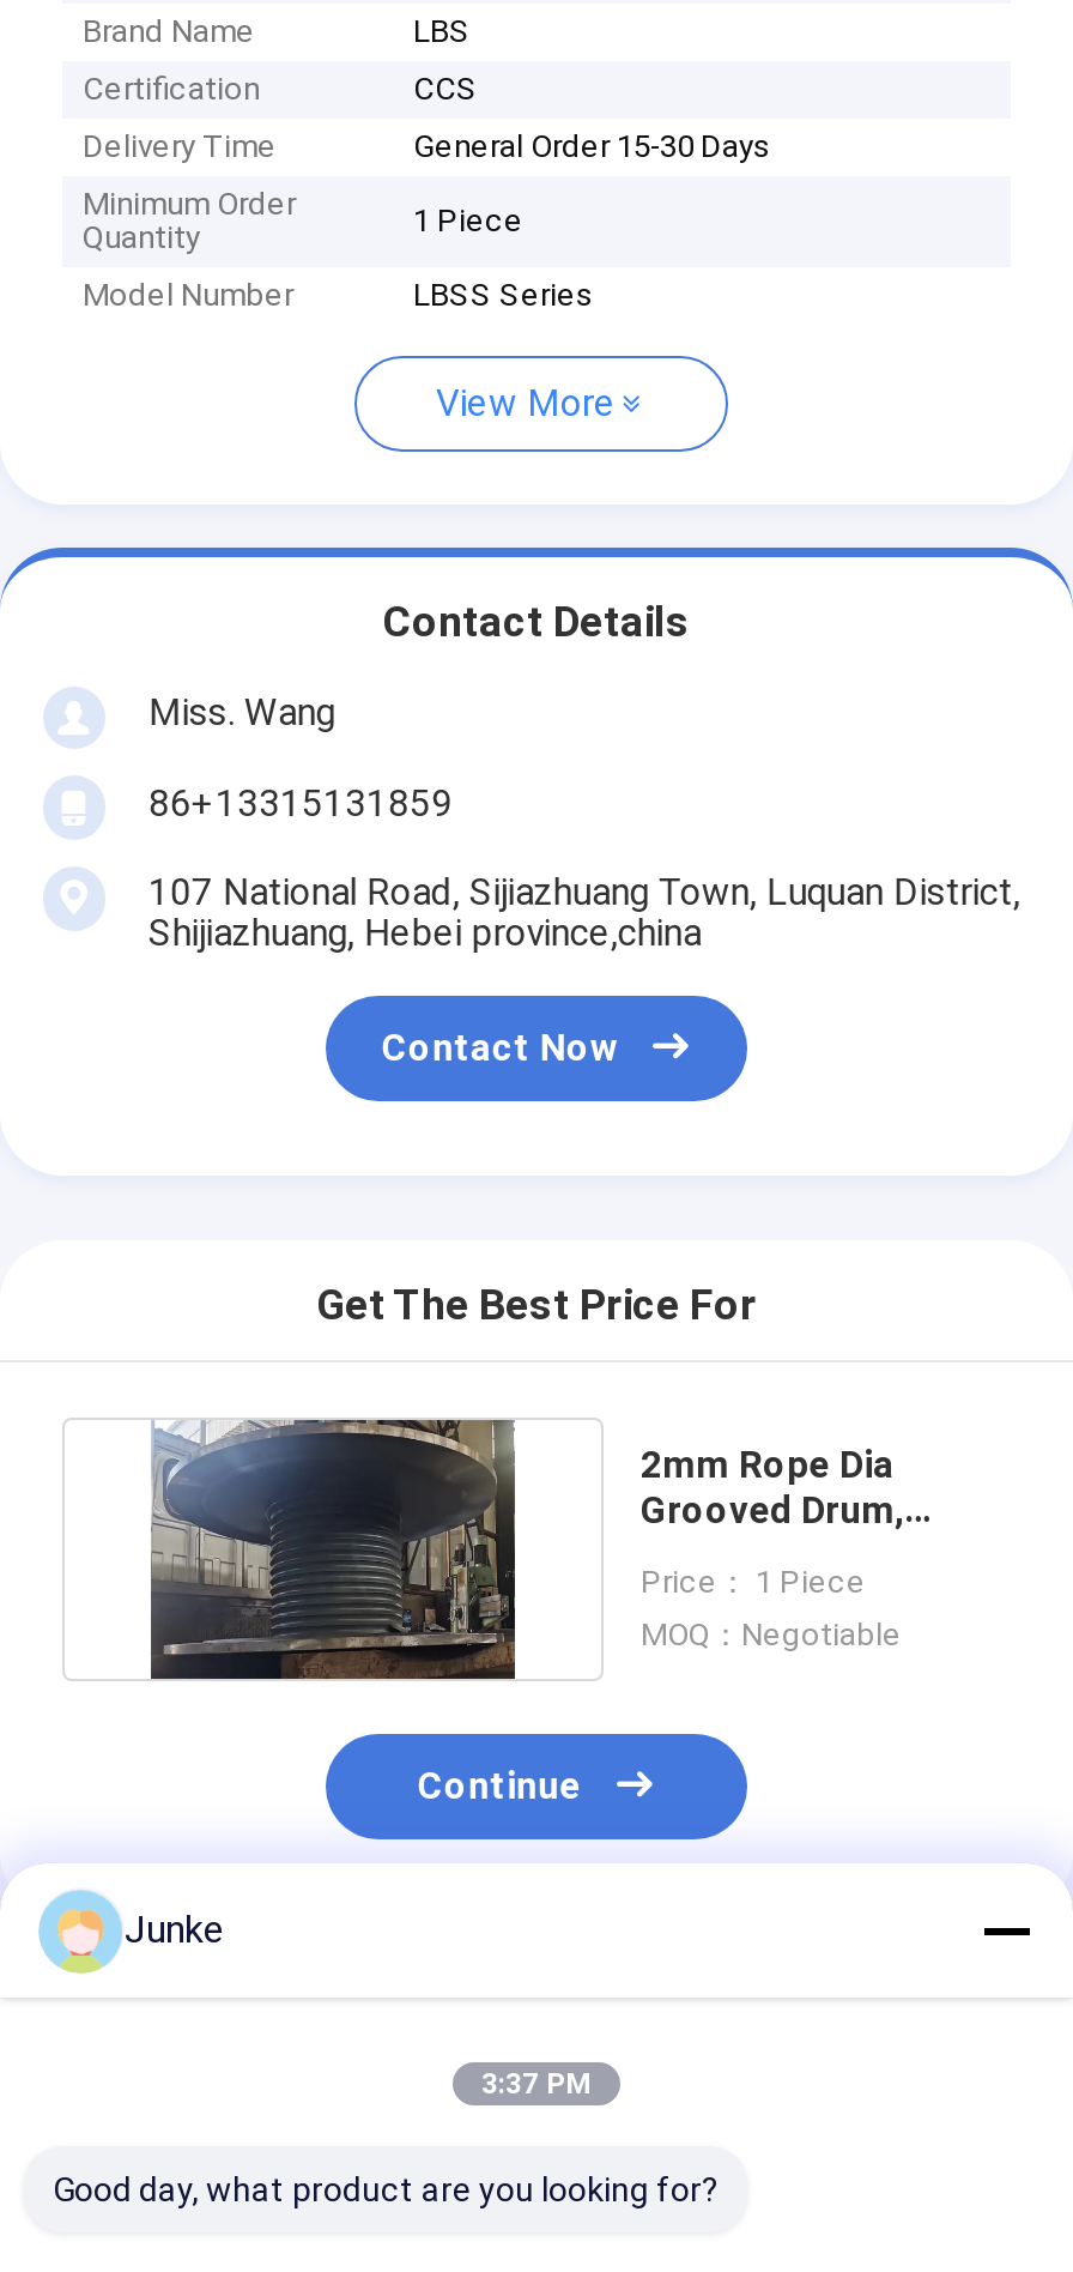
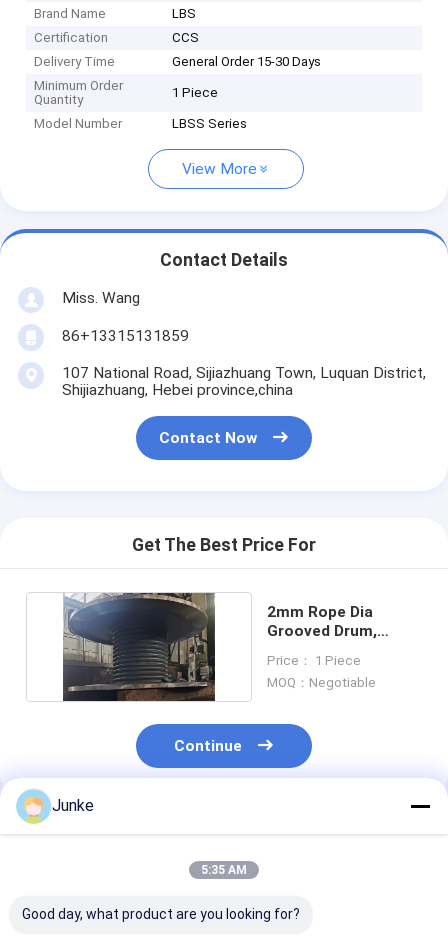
[481,2067,592,2101] 3:37 PM -> [201,863,247,877] 5:35 AM

